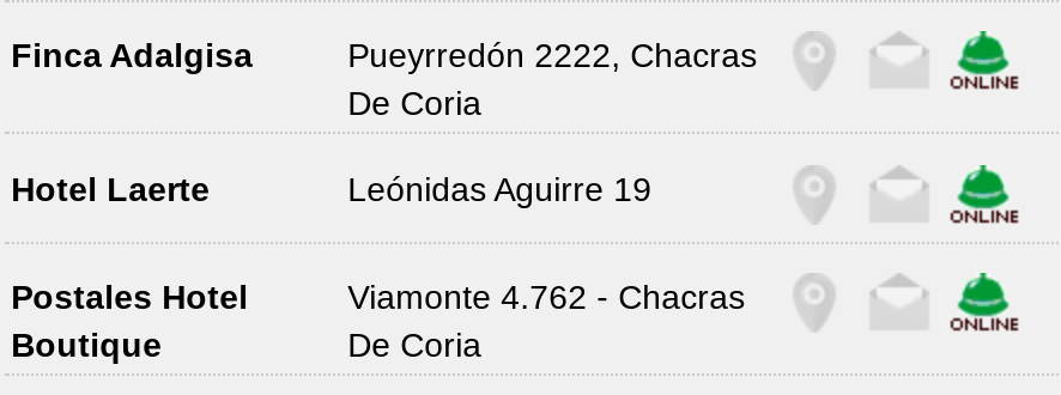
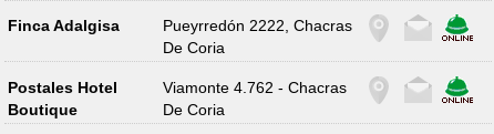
[11,169,652,207] Hotel Laerte | Leónidas Aguirre 19 -> none

